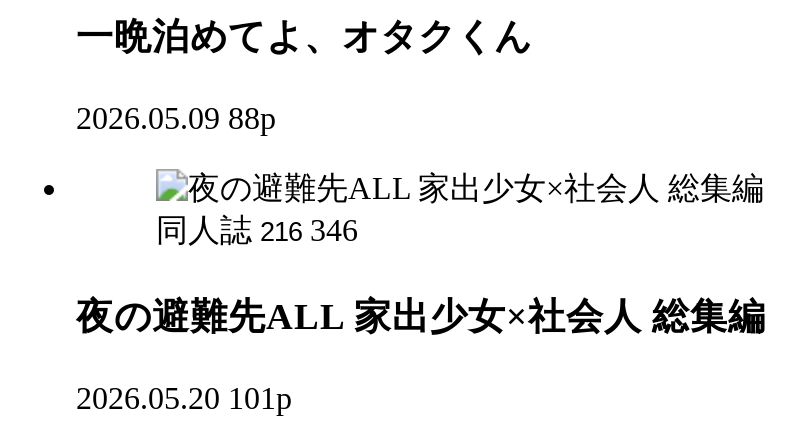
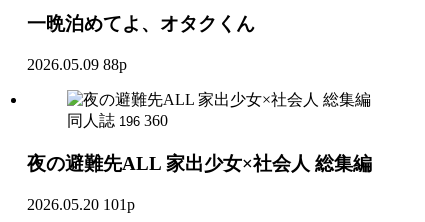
[156,213,358,247] 同人誌 216 346 -> [67,112,168,129] 同人誌 196 360

